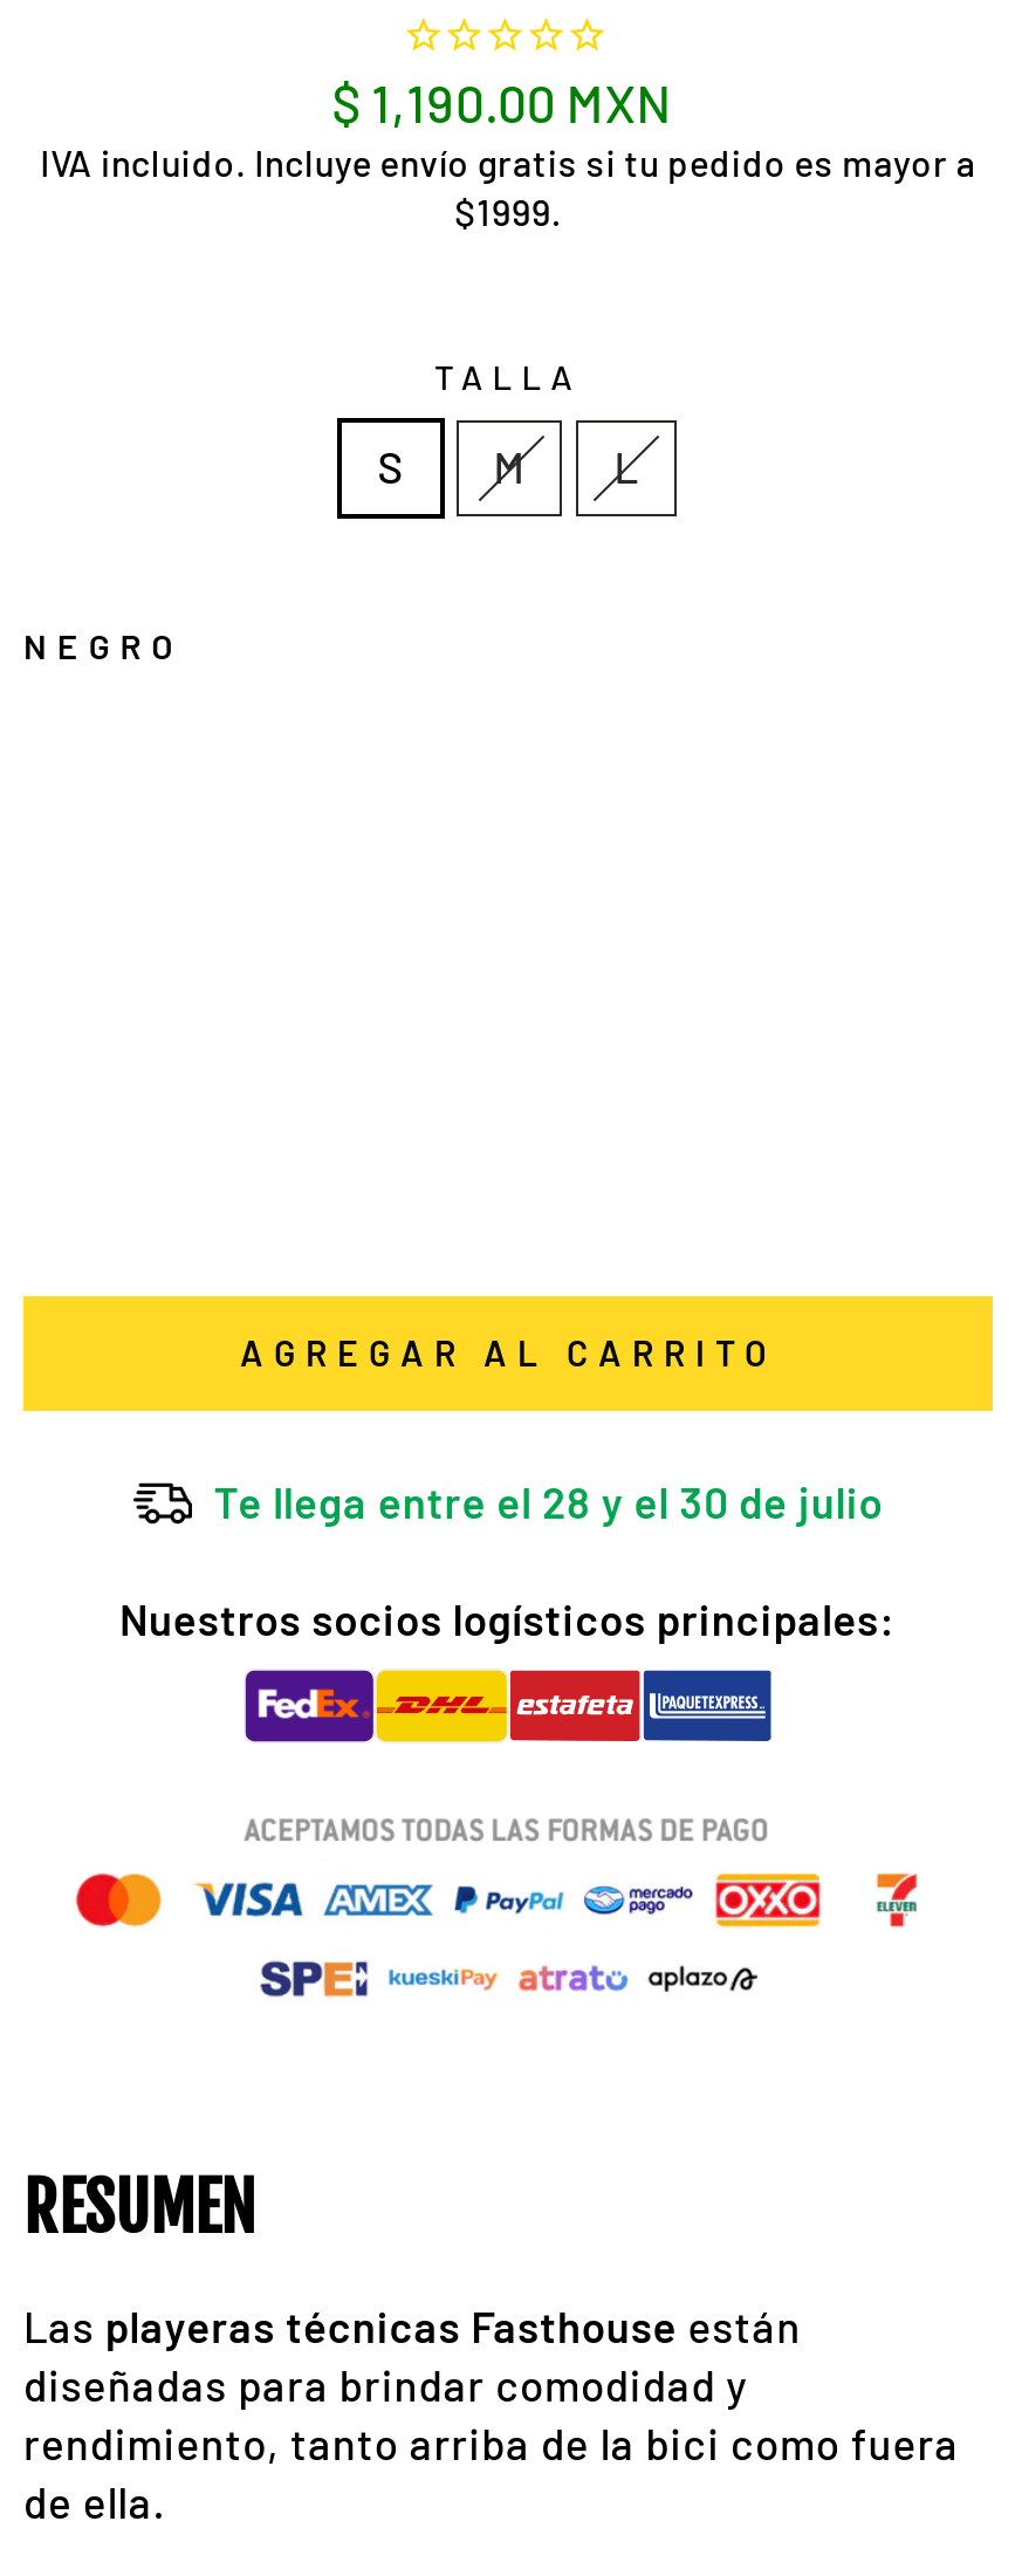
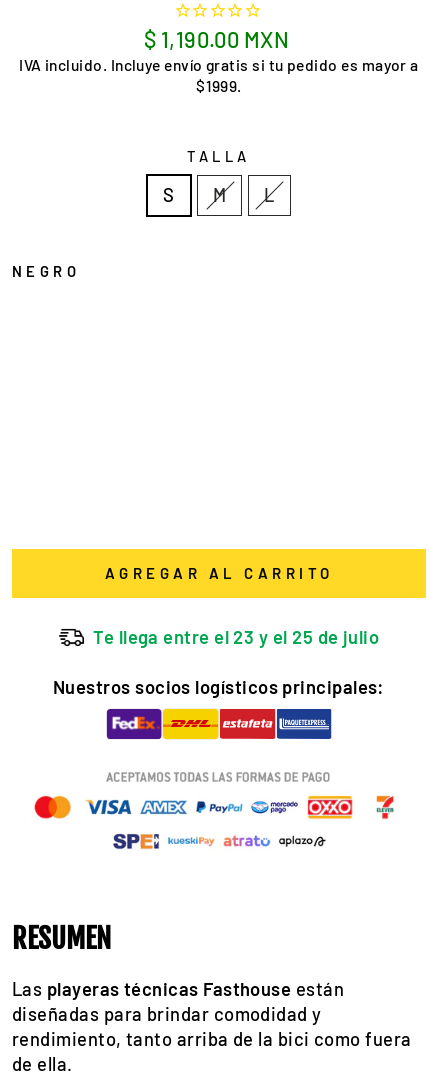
[214,1477,883,1528] Te llega entre el 28 y el 30 de julio -> [93,626,379,648] Te llega entre el 23 y el 25 de julio

